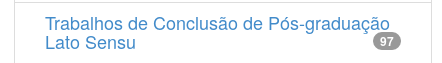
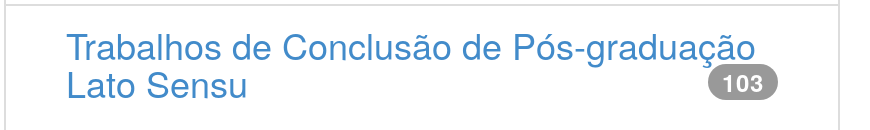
[380,32,394,50] 97 -> [722,64,764,100] 103

